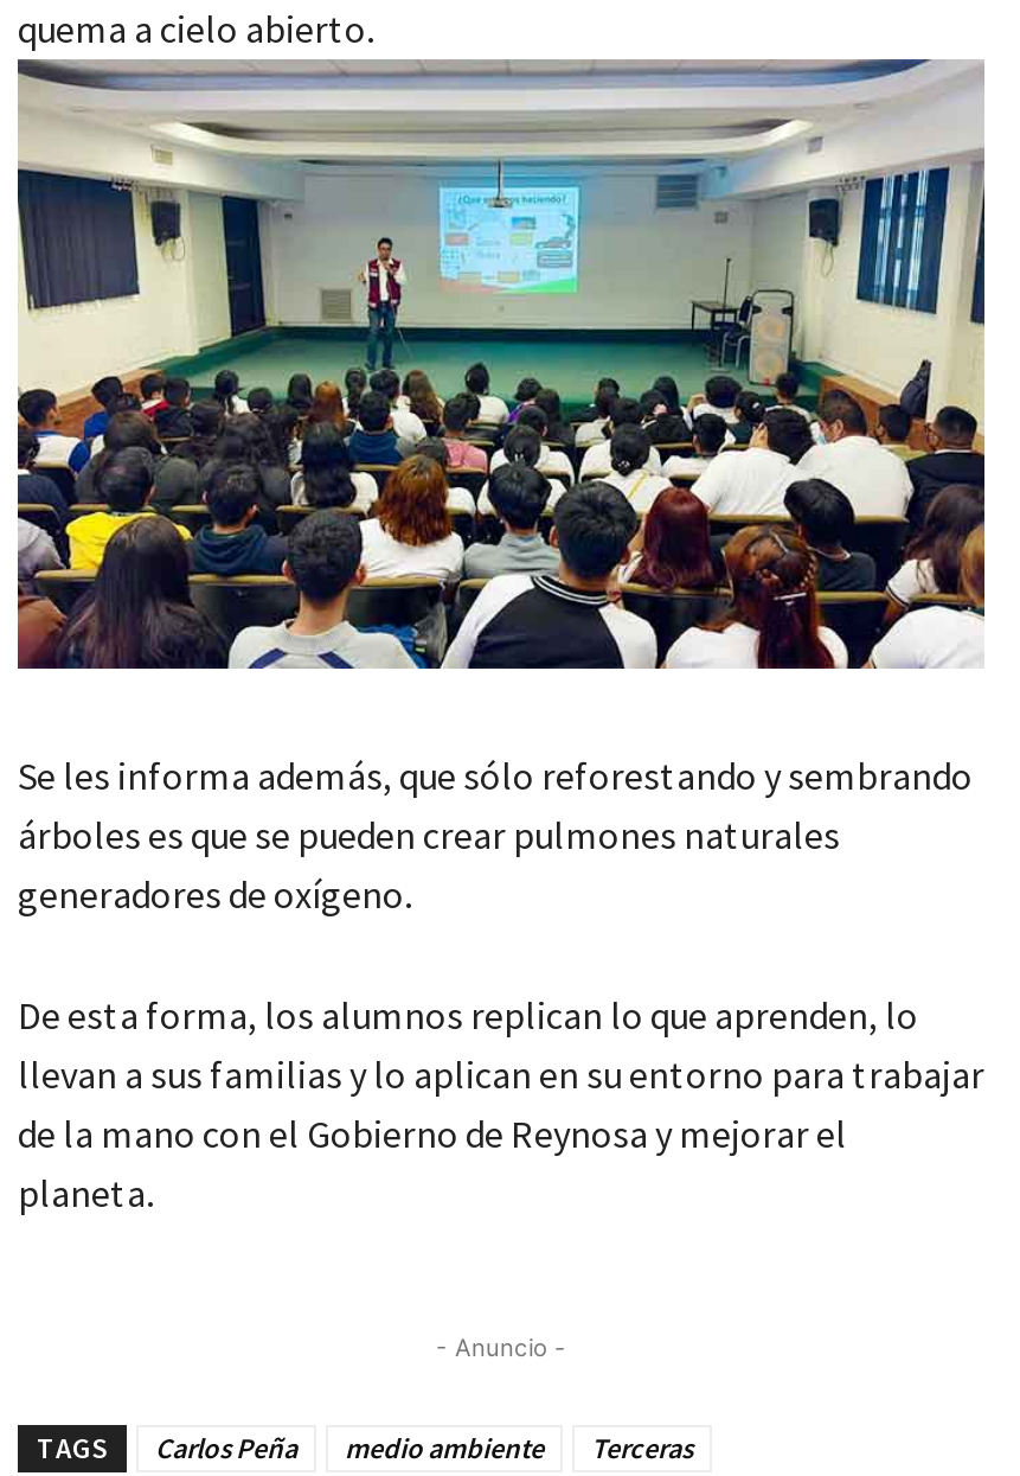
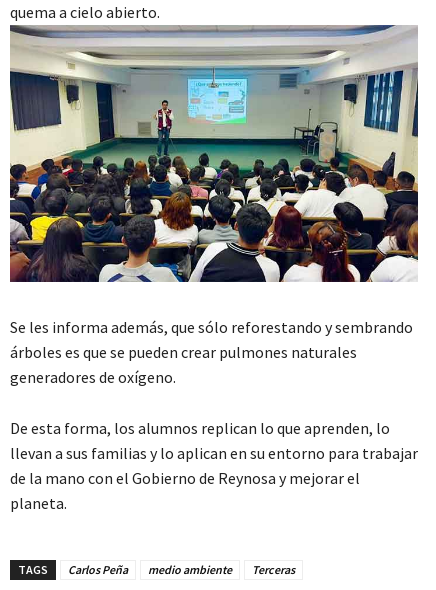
[436,1332,566,1360] - Anuncio - -> none

